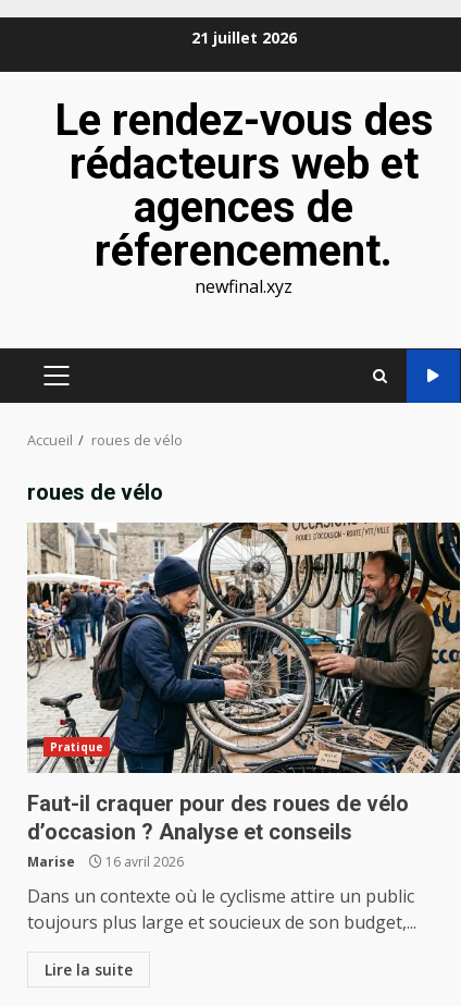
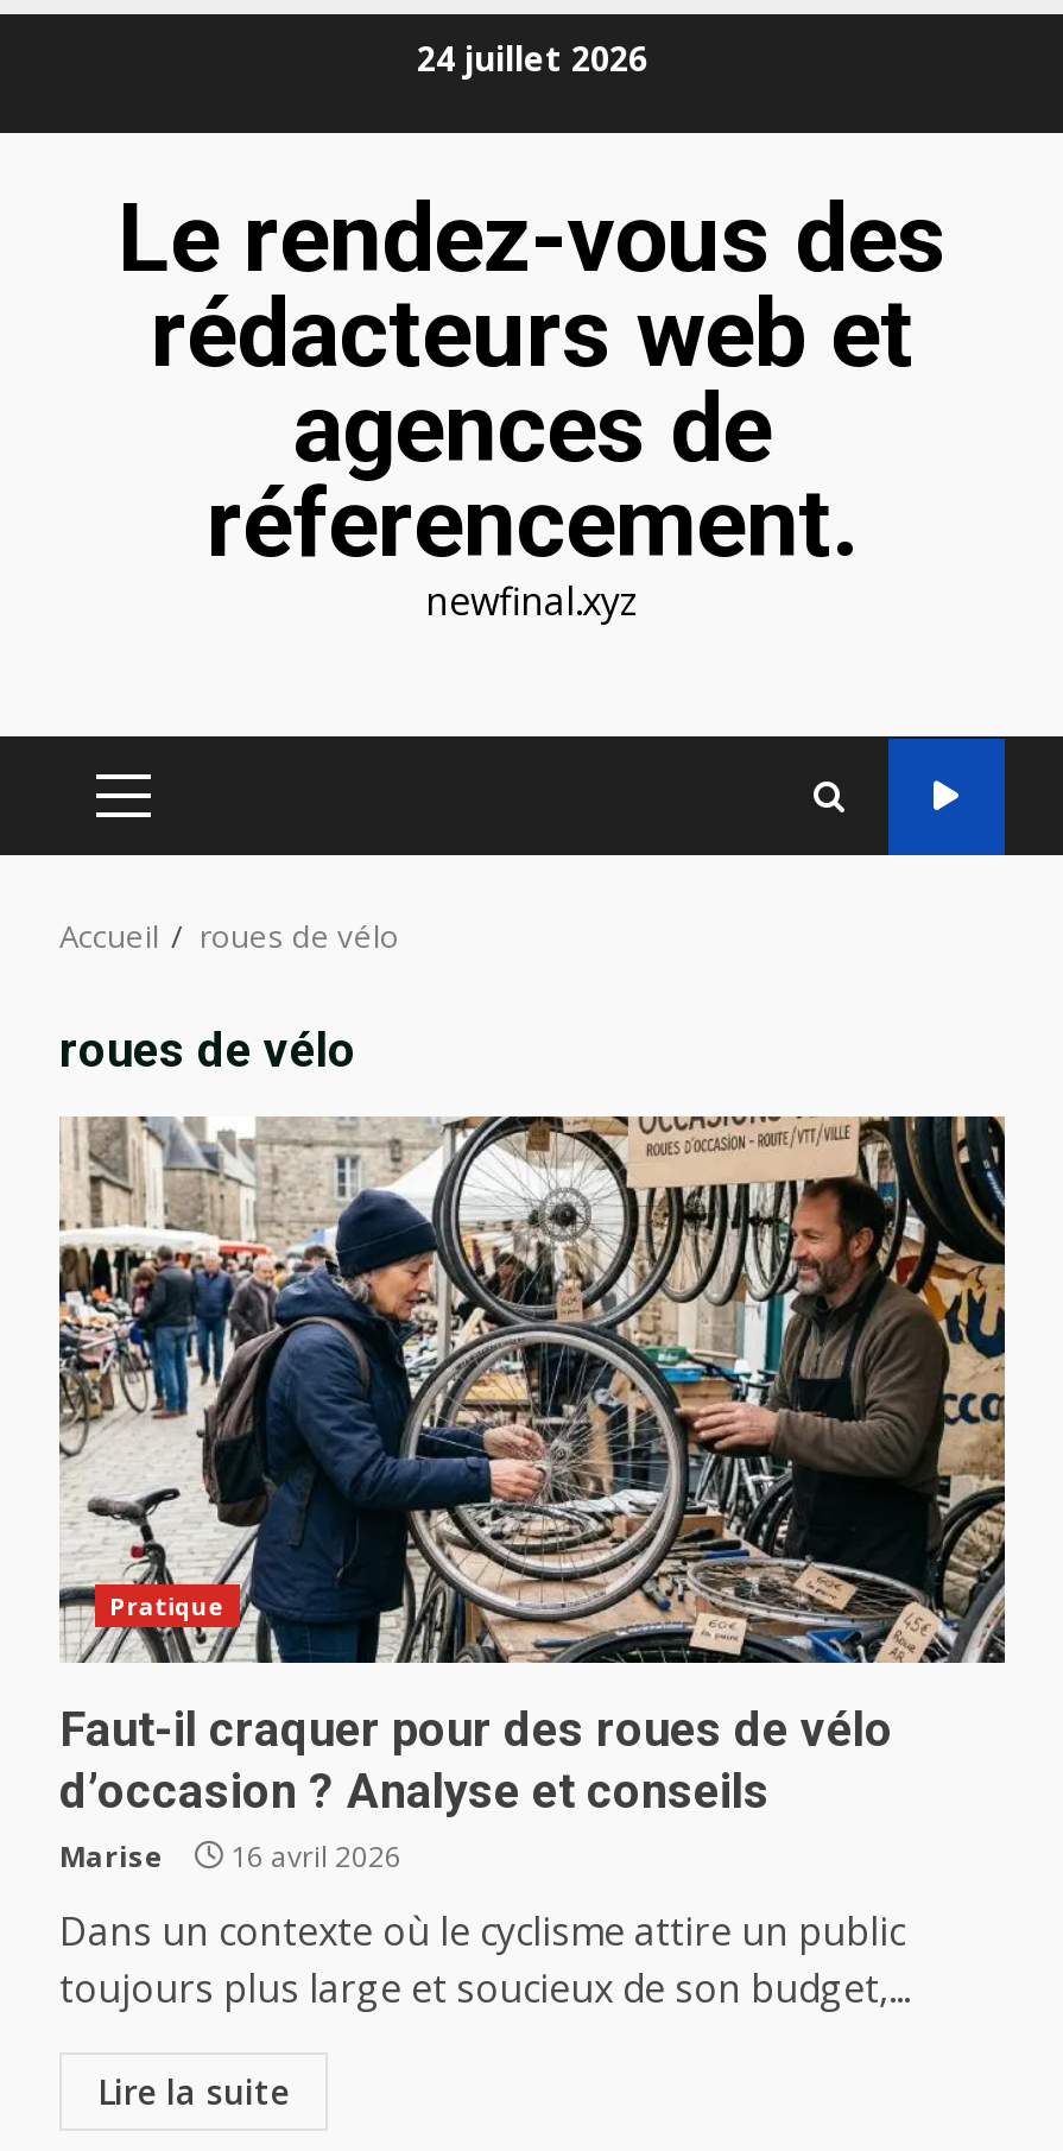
[191,27,296,47] 21 juillet 2026 -> [417,34,647,80] 24 juillet 2026

